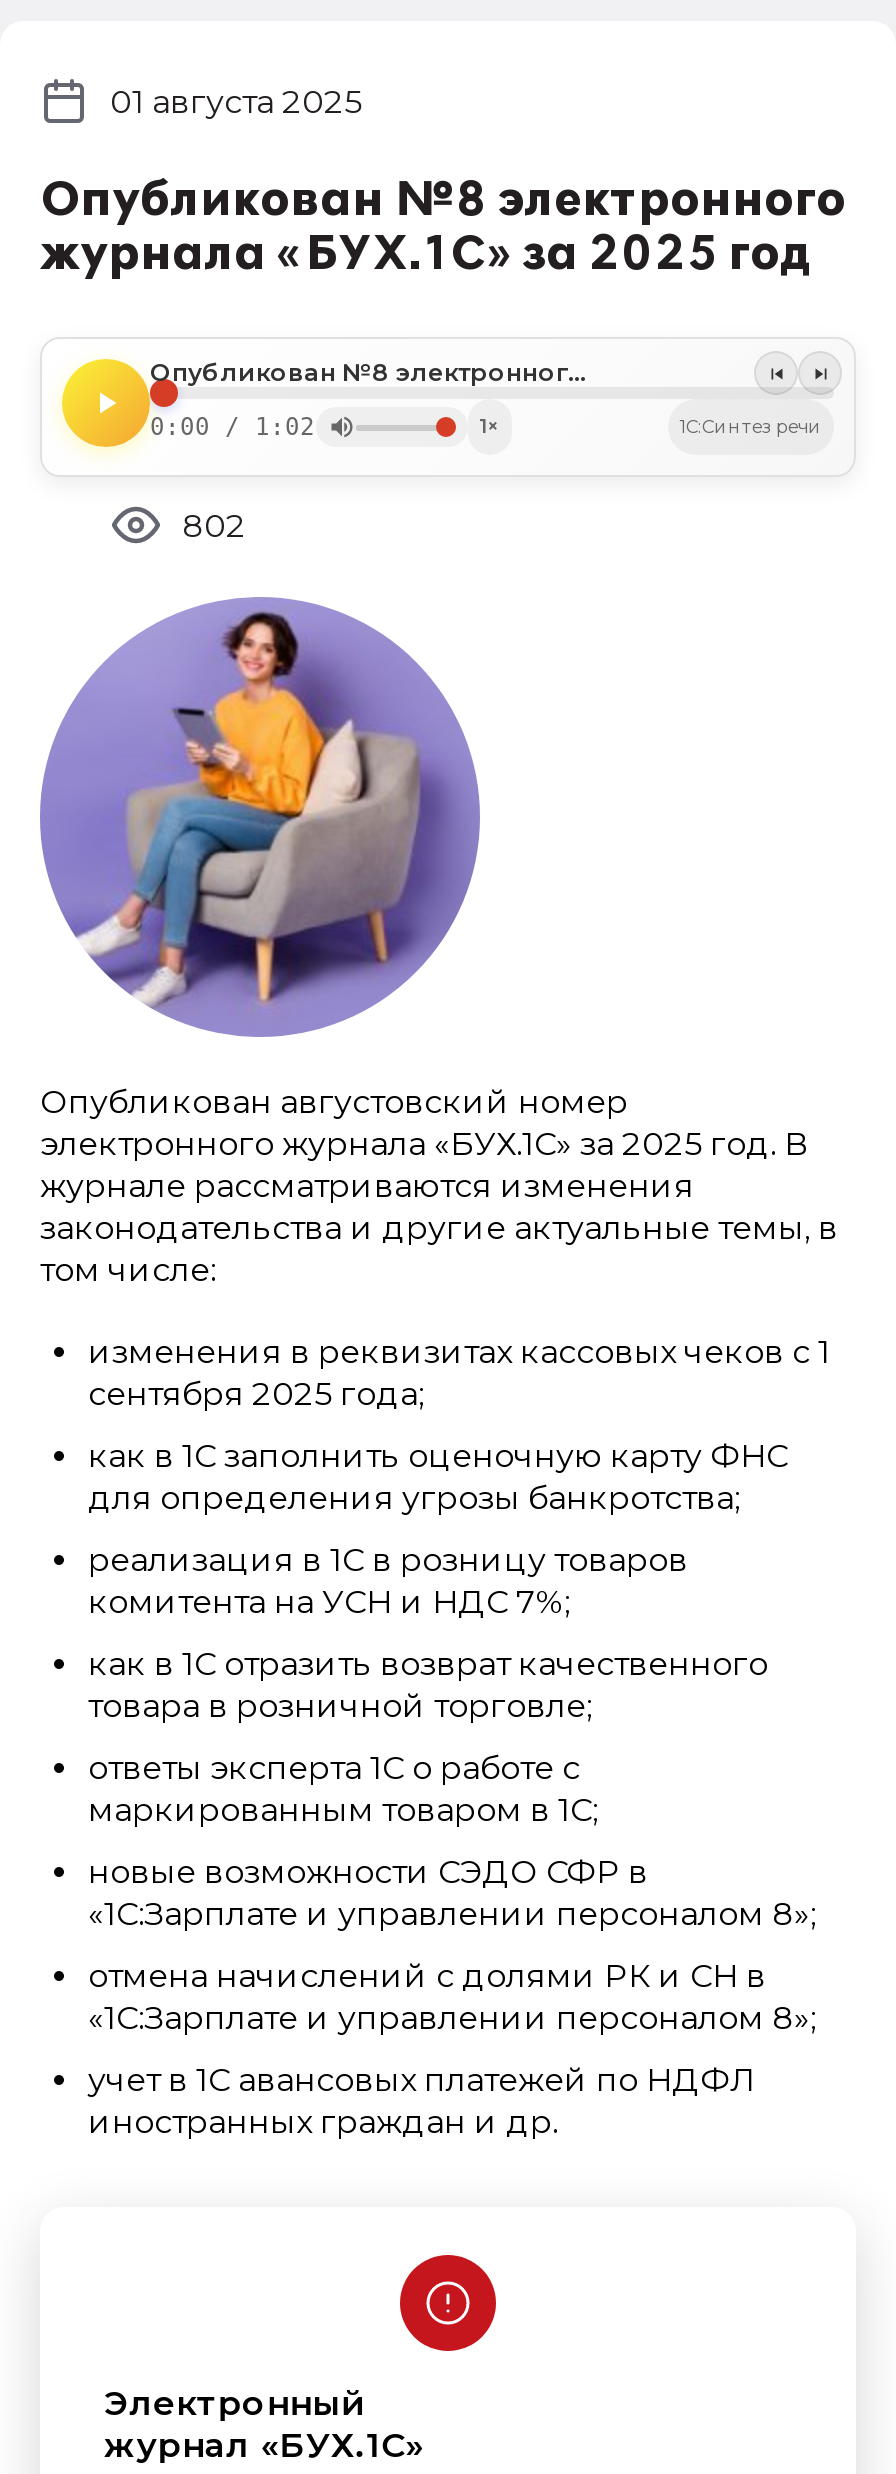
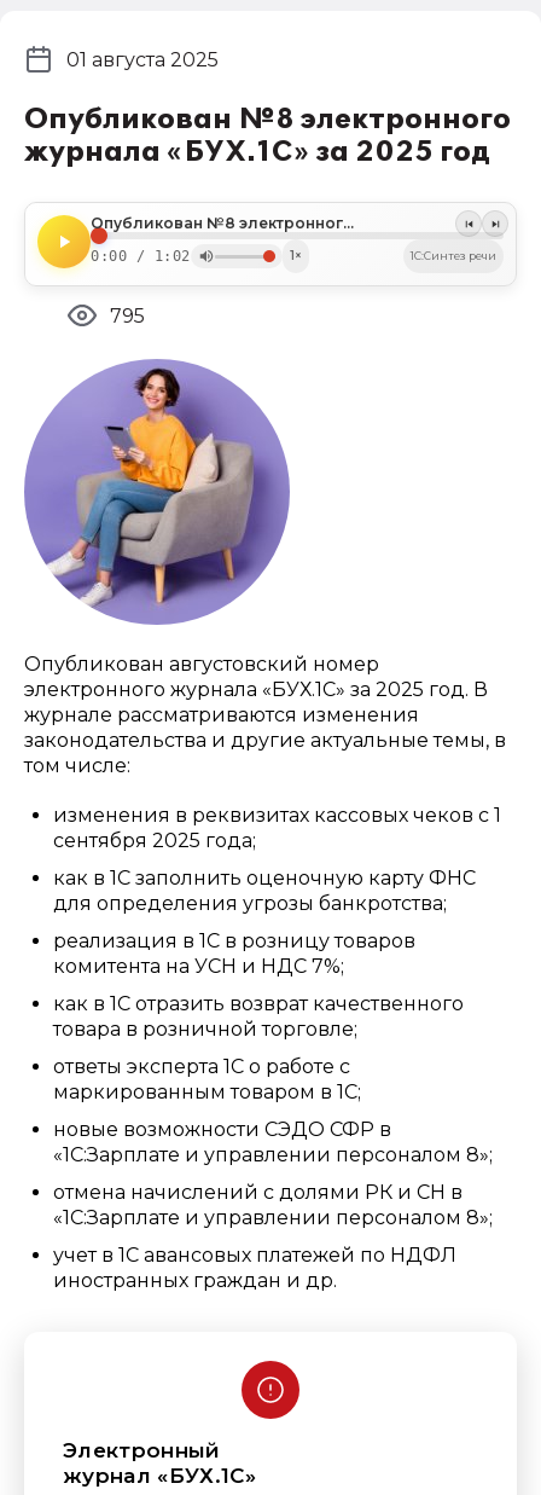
[182,506,246,544] 802 -> [110,304,145,327] 795

